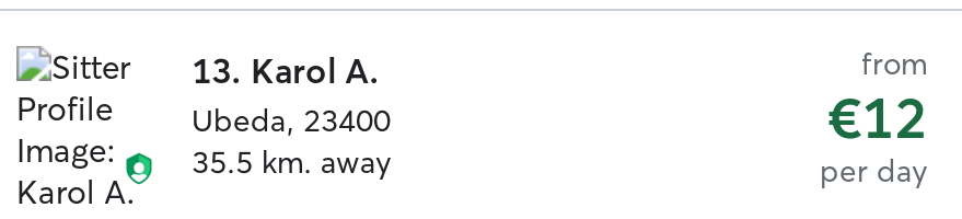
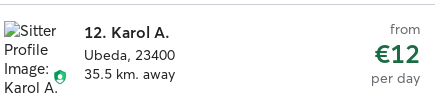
[192,48,380,92] 13. Karol A. -> [84,22,170,42] 12. Karol A.

